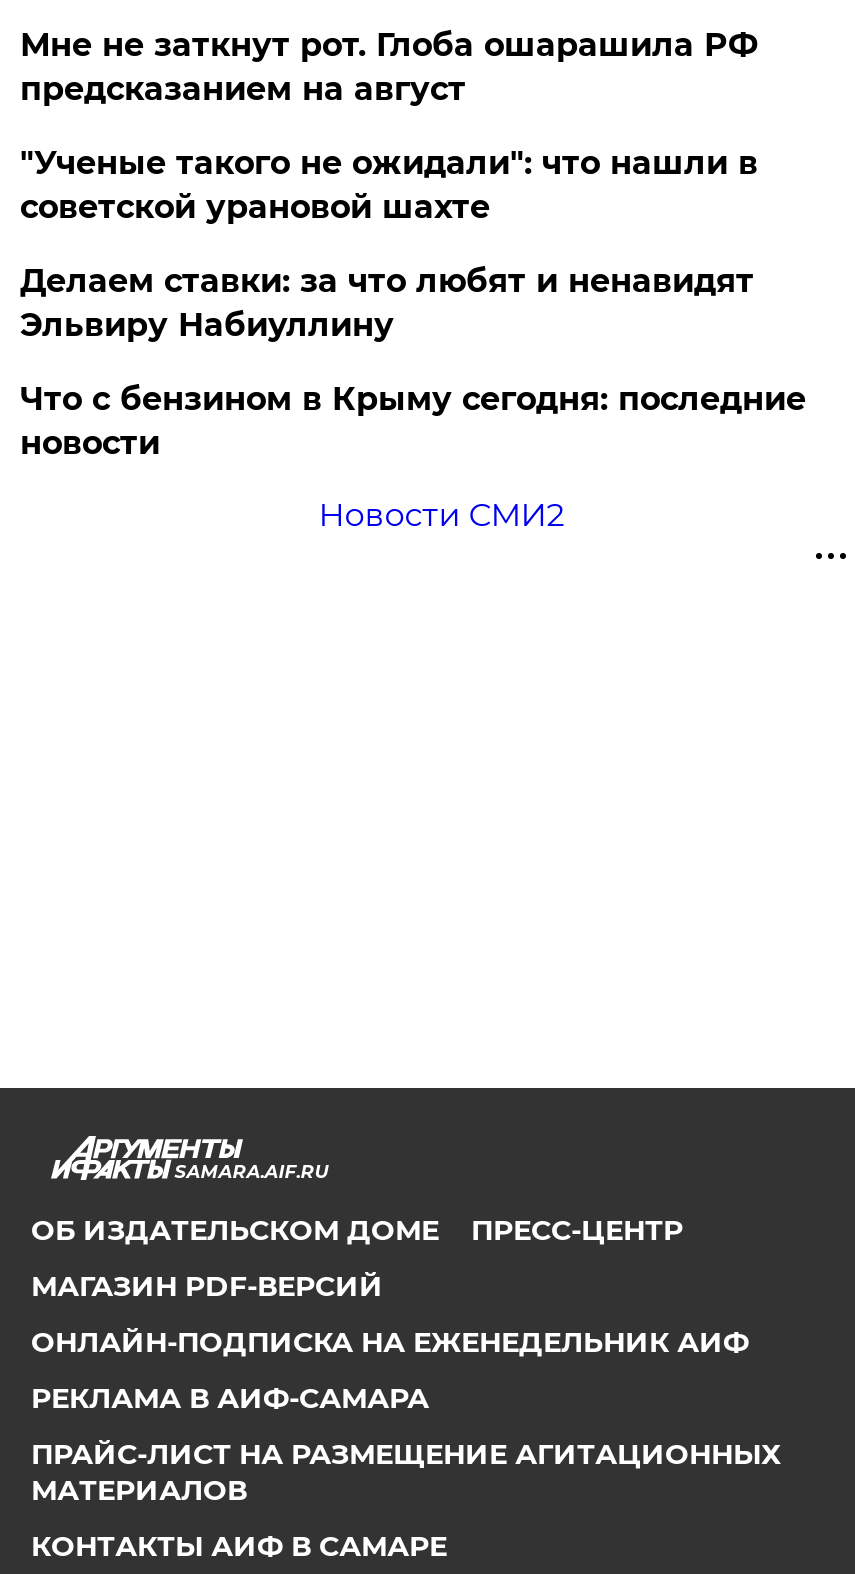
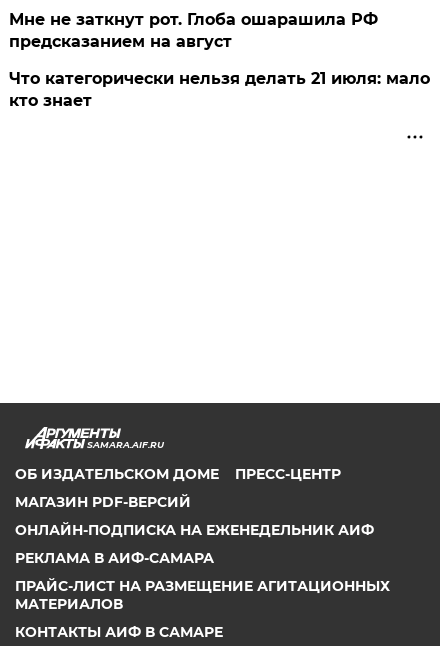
[20,143,806,533] "Ученые такого не ожидали": что нашли в | советской урановой шахте | Делаем ставки: за что любят и ненавидят | Эльвиру Набиуллину | Что с бензином в Крыму сегодня: последние | новости | Новости СМИ2 -> [9,69,430,110] Что категорически нельзя делать 21 июля: мало | кто знает

